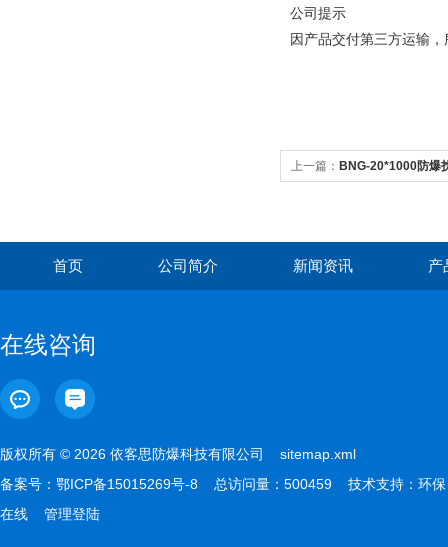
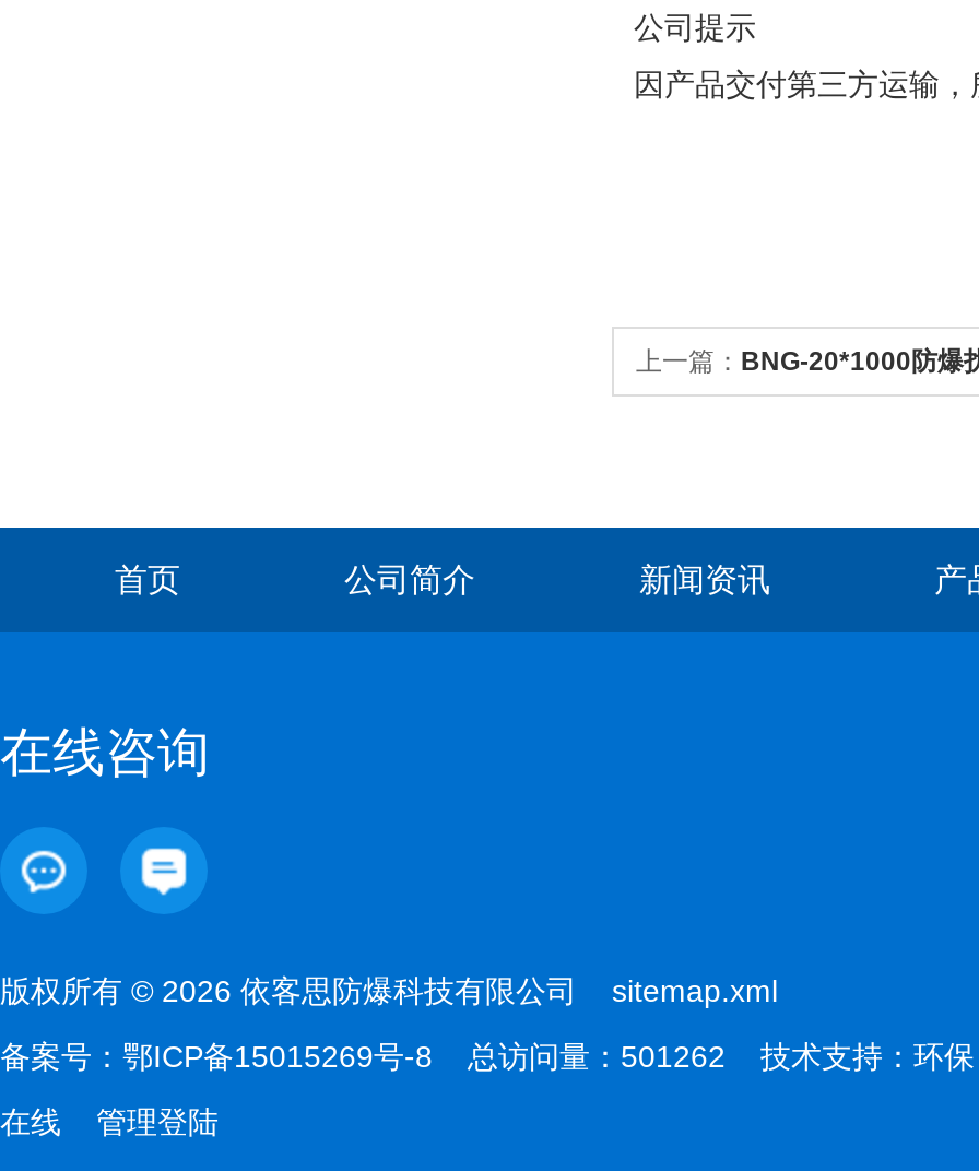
[0,476,446,492] 备案号：鄂ICP备15015269号-8总访问量：500459 技术支持：环保 -> [0,1039,975,1074] 备案号：鄂ICP备15015269号-8总访问量：501262 技术支持：环保

